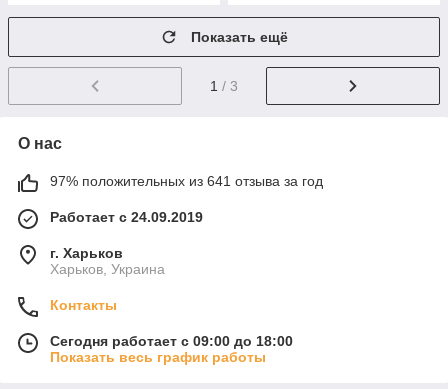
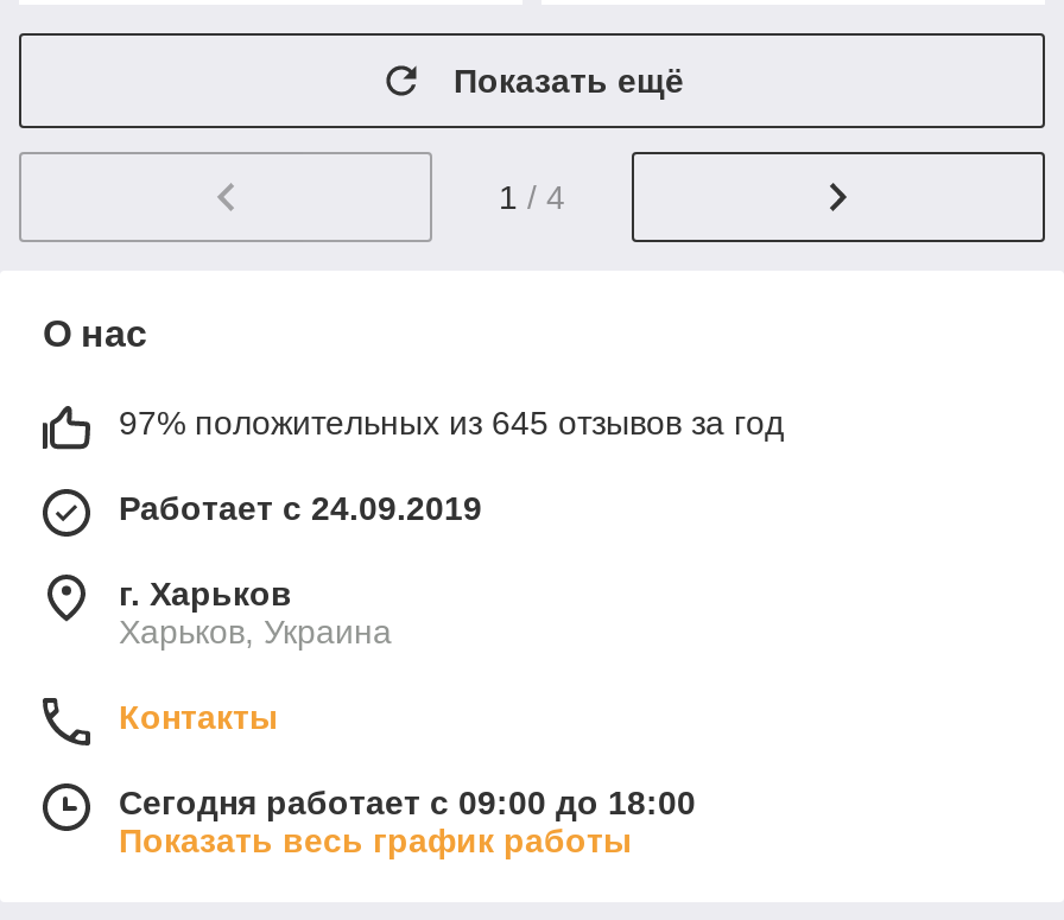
[210,78,238,94] 1 / 3 -> [499,178,565,216] 1 / 4
[50,173,323,189] 97% положительных из 641 отзыва за год -> [119,404,784,442] 97% положительных из 645 отзывов за год

